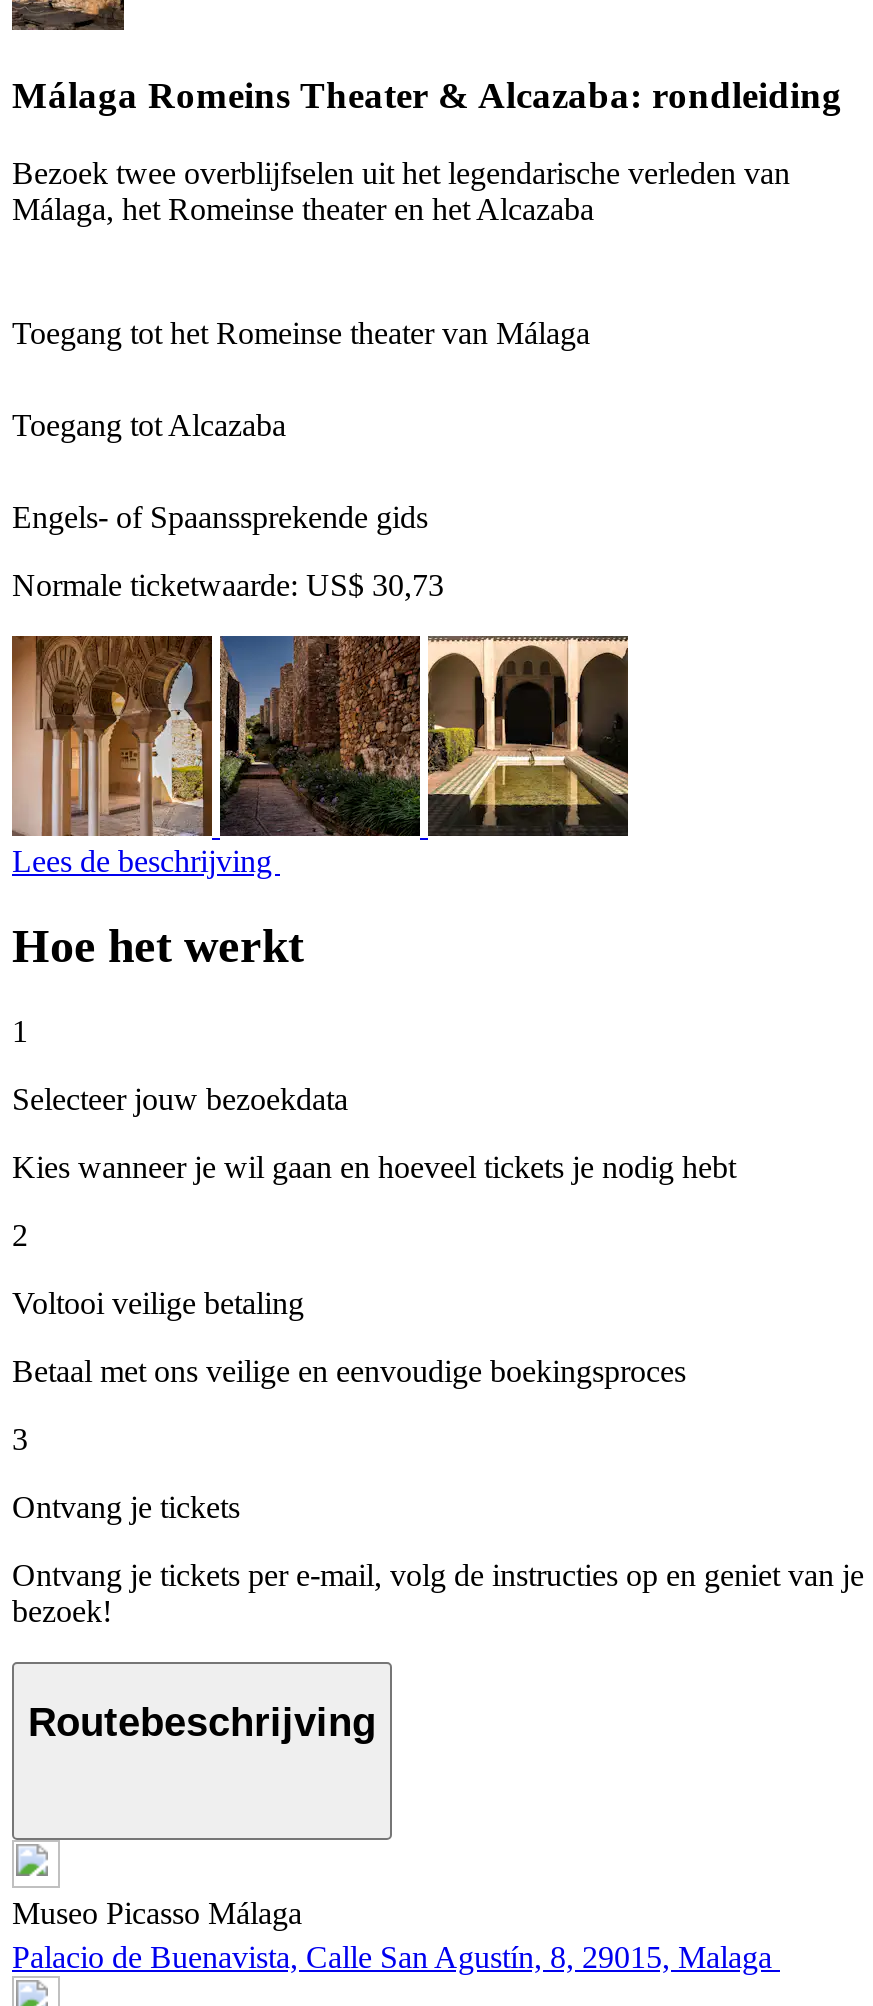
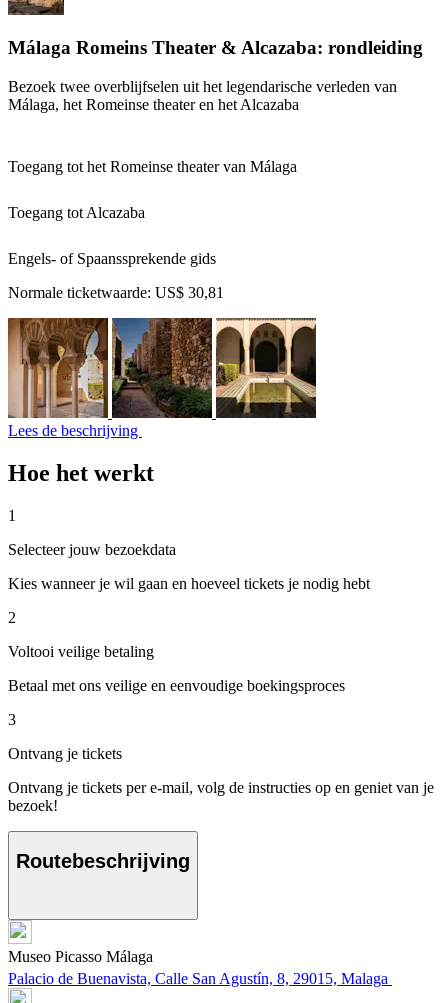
[12,568,444,602] Normale ticketwaarde: US$ 30,73 -> [8,284,224,301] Normale ticketwaarde: US$ 30,81

